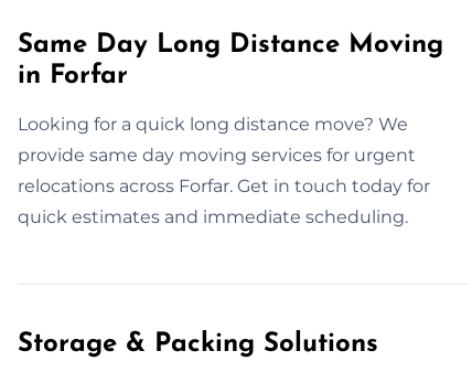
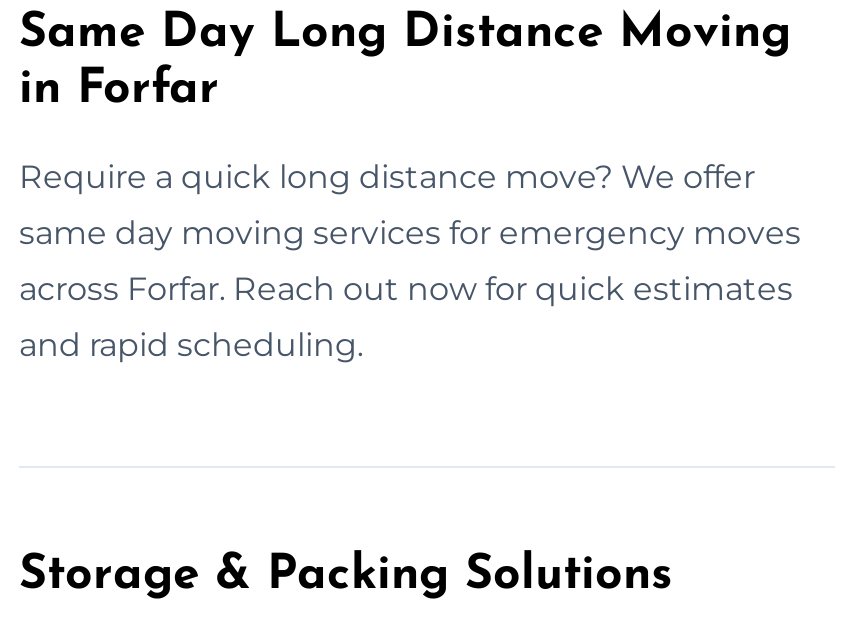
[18,113,408,134] Looking for a quick long distance move? We -> [19,157,755,195] Require a quick long distance move? We offer
[18,144,416,165] provide same day moving services for urgent -> [19,213,801,251] same day moving services for emergency moves
[18,175,430,196] relocations across Forfar. Get in touch today for -> [19,269,793,307] across Forfar. Reach out now for quick estimates
[18,206,408,227] quick estimates and immediate scheduling. -> [19,325,363,363] and rapid scheduling.

